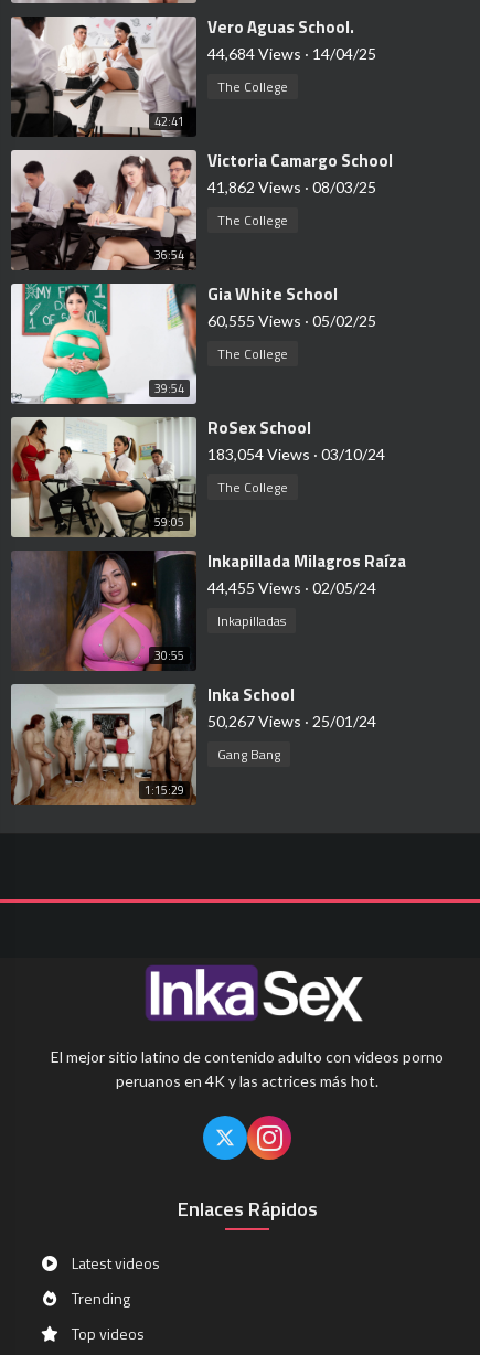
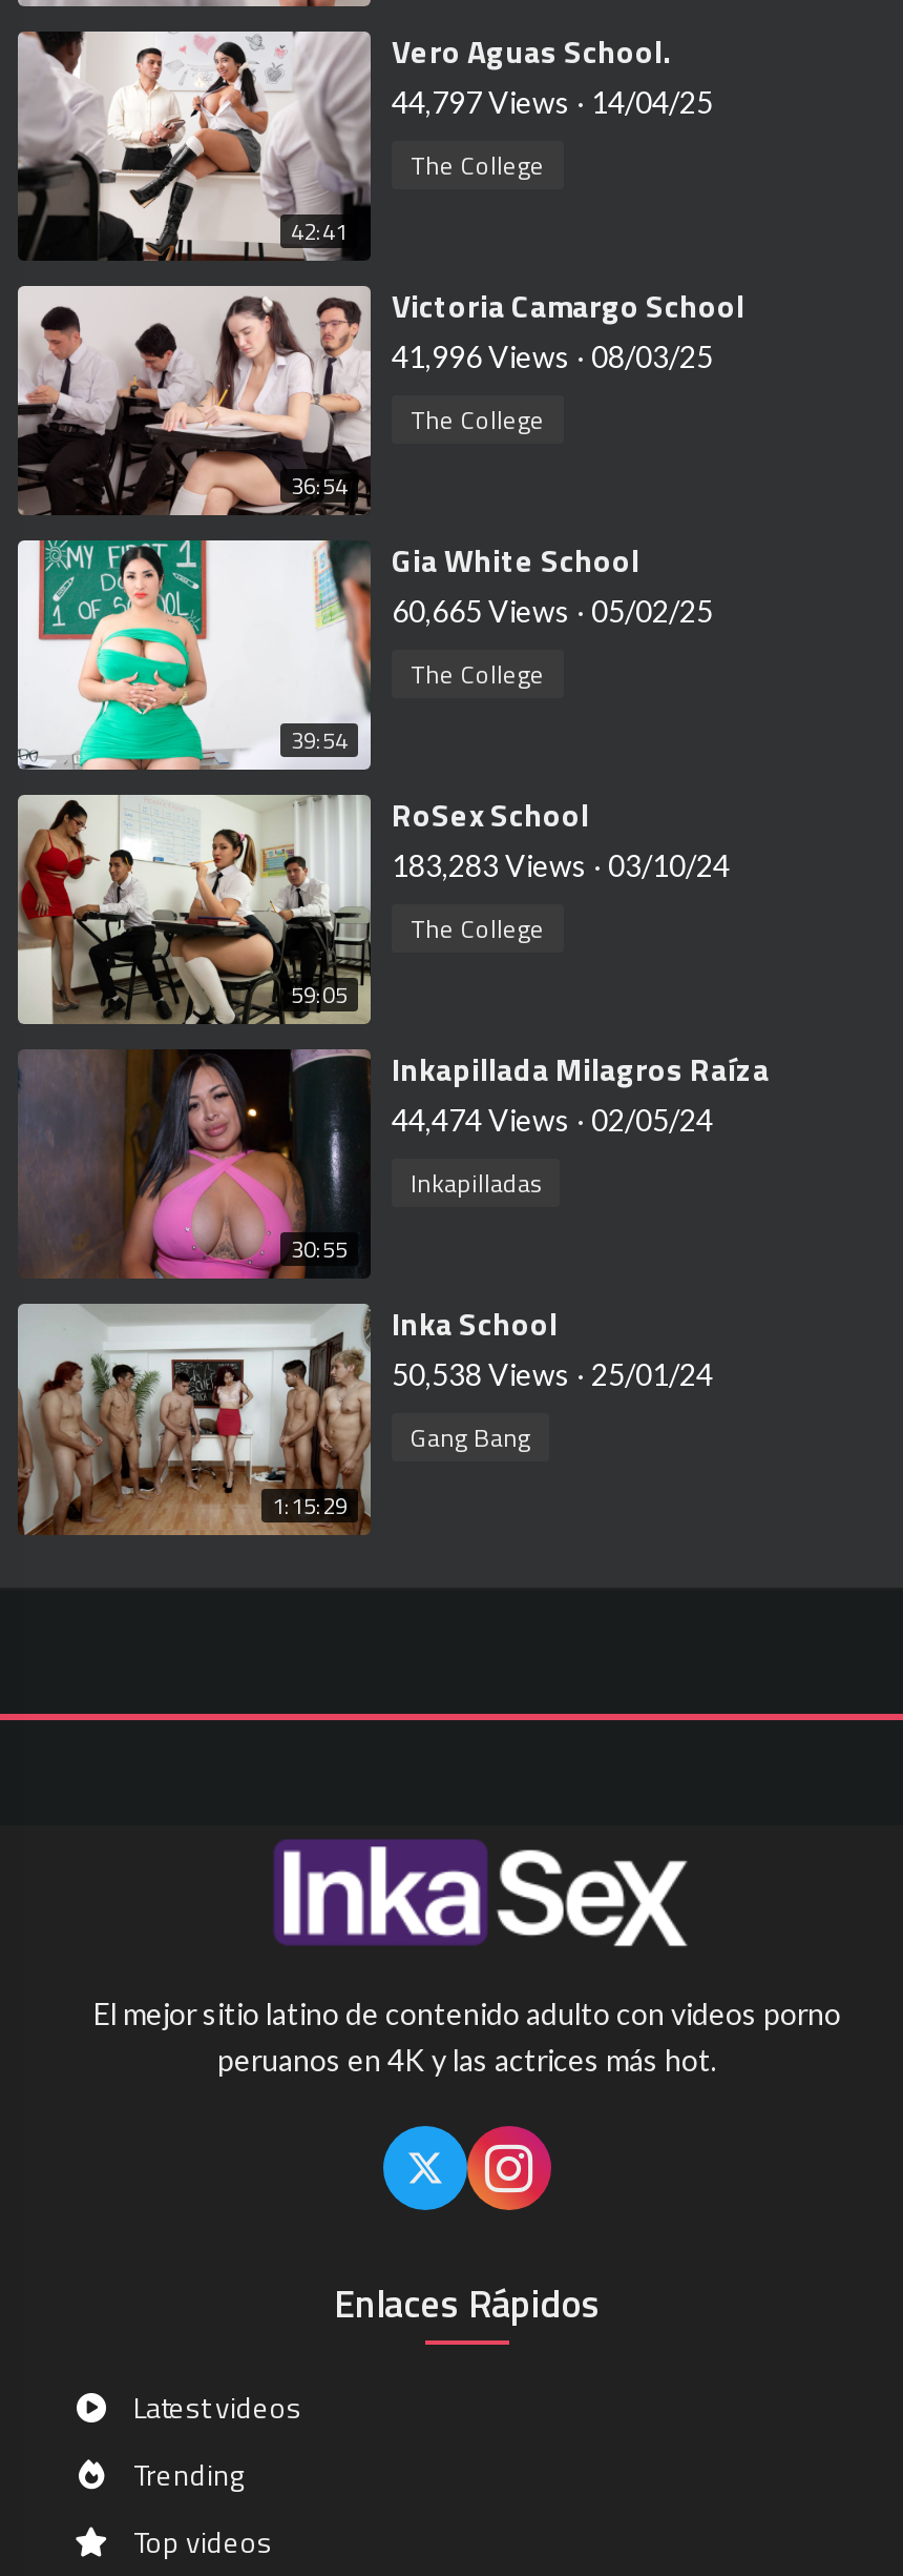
[207,44,376,62] 44,684 Views · 14/04/25 -> [392,83,713,119] 44,797 Views · 14/04/25
[207,177,376,196] 41,862 Views · 08/03/25 -> [392,338,713,374] 41,996 Views · 08/03/25
[207,311,376,330] 60,555 Views · 05/02/25 -> [392,593,713,629] 60,665 Views · 05/02/25
[207,445,385,464] 183,054 Views · 03/10/24 -> [392,848,730,883] 183,283 Views · 03/10/24
[207,578,376,597] 44,455 Views · 02/05/24 -> [392,1102,713,1138] 44,474 Views · 02/05/24
[207,712,376,731] 50,267 Views · 25/01/24 -> [392,1357,713,1393] 50,538 Views · 25/01/24

